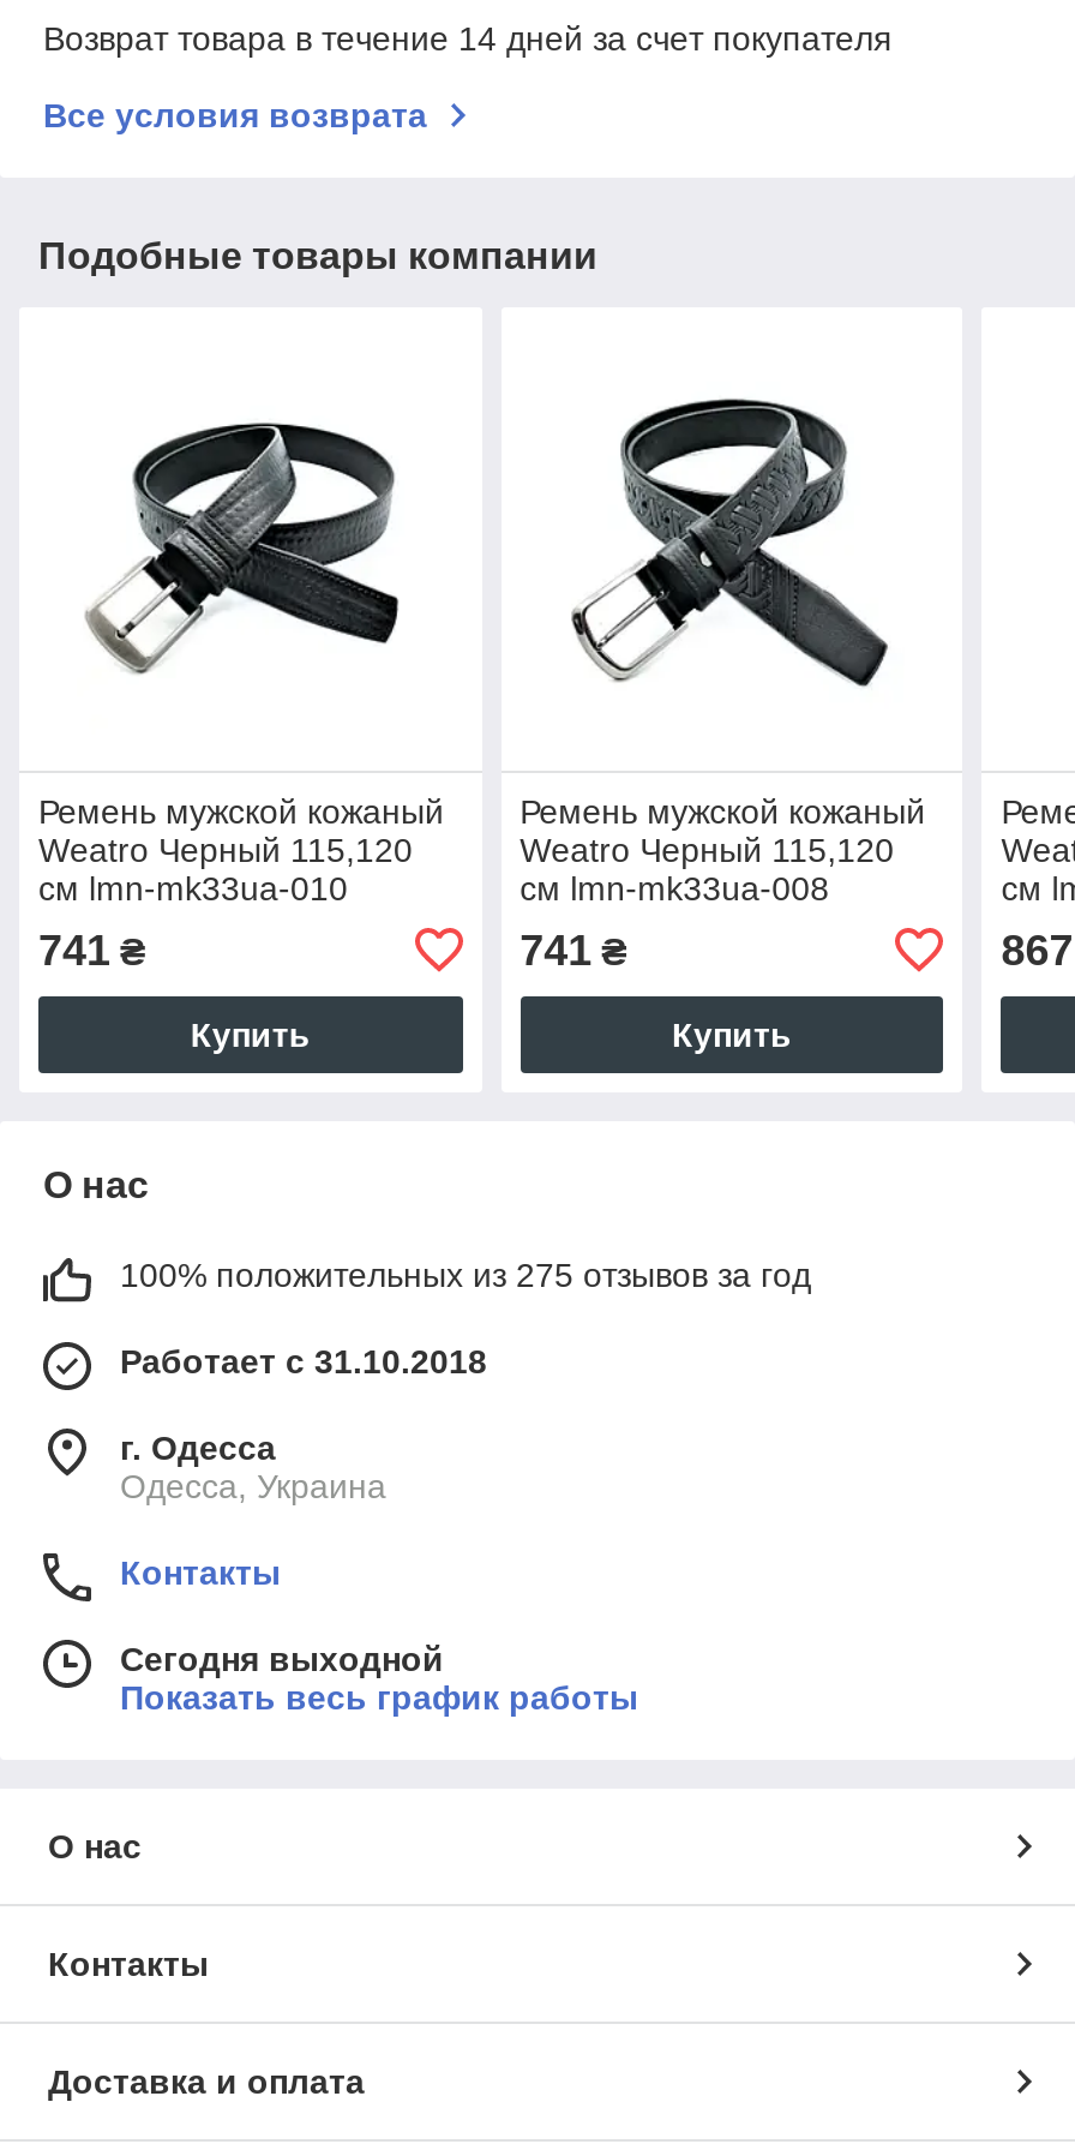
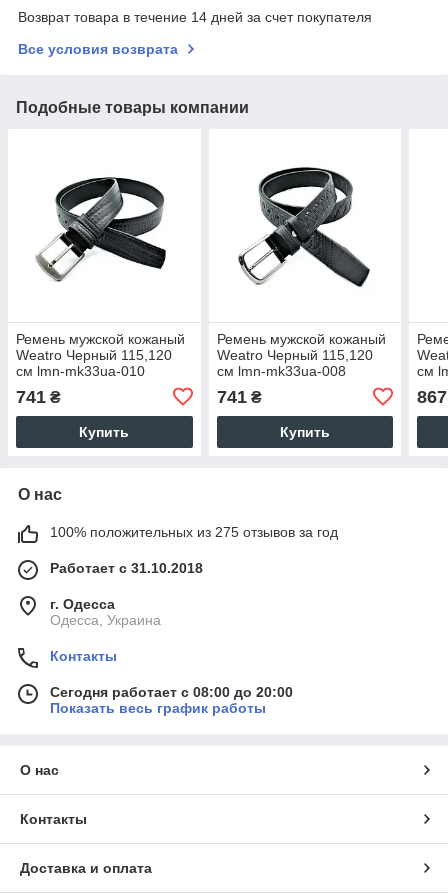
[120,1639,444,1678] Сегодня выходной -> [50,684,293,700] Сегодня работает с 08:00 до 20:00

